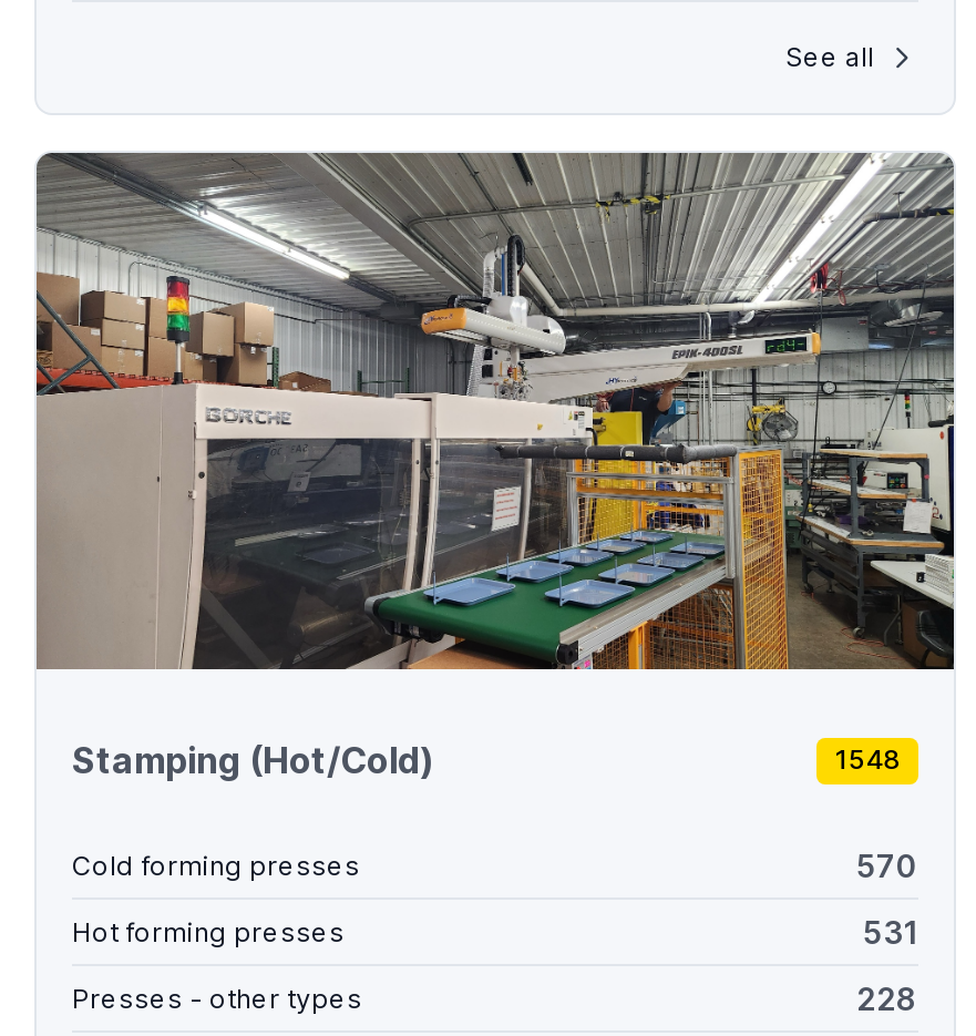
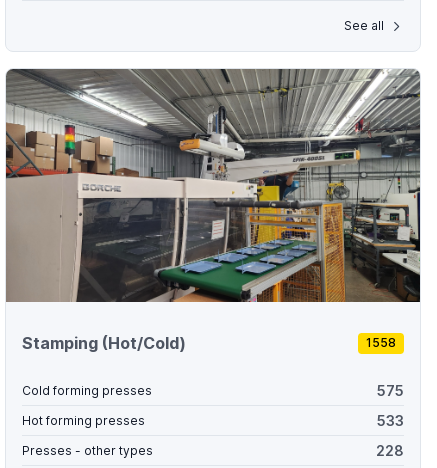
[835,743,901,776] 1548 -> [366,335,396,350] 1558
[856,847,918,885] 570 -> [377,382,404,399] 575
[863,914,918,951] 531 -> [377,412,404,429] 533

